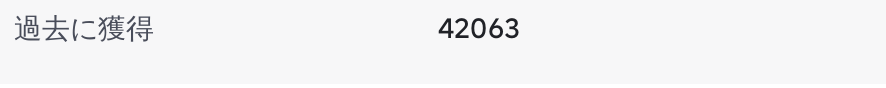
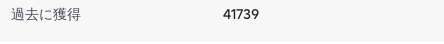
[438,11,520,47] 42063 -> [223,5,259,23] 41739

